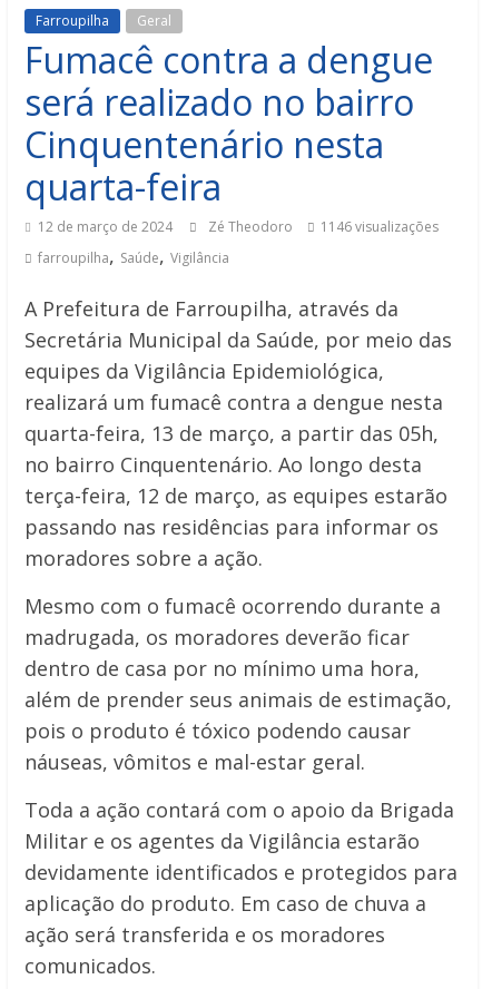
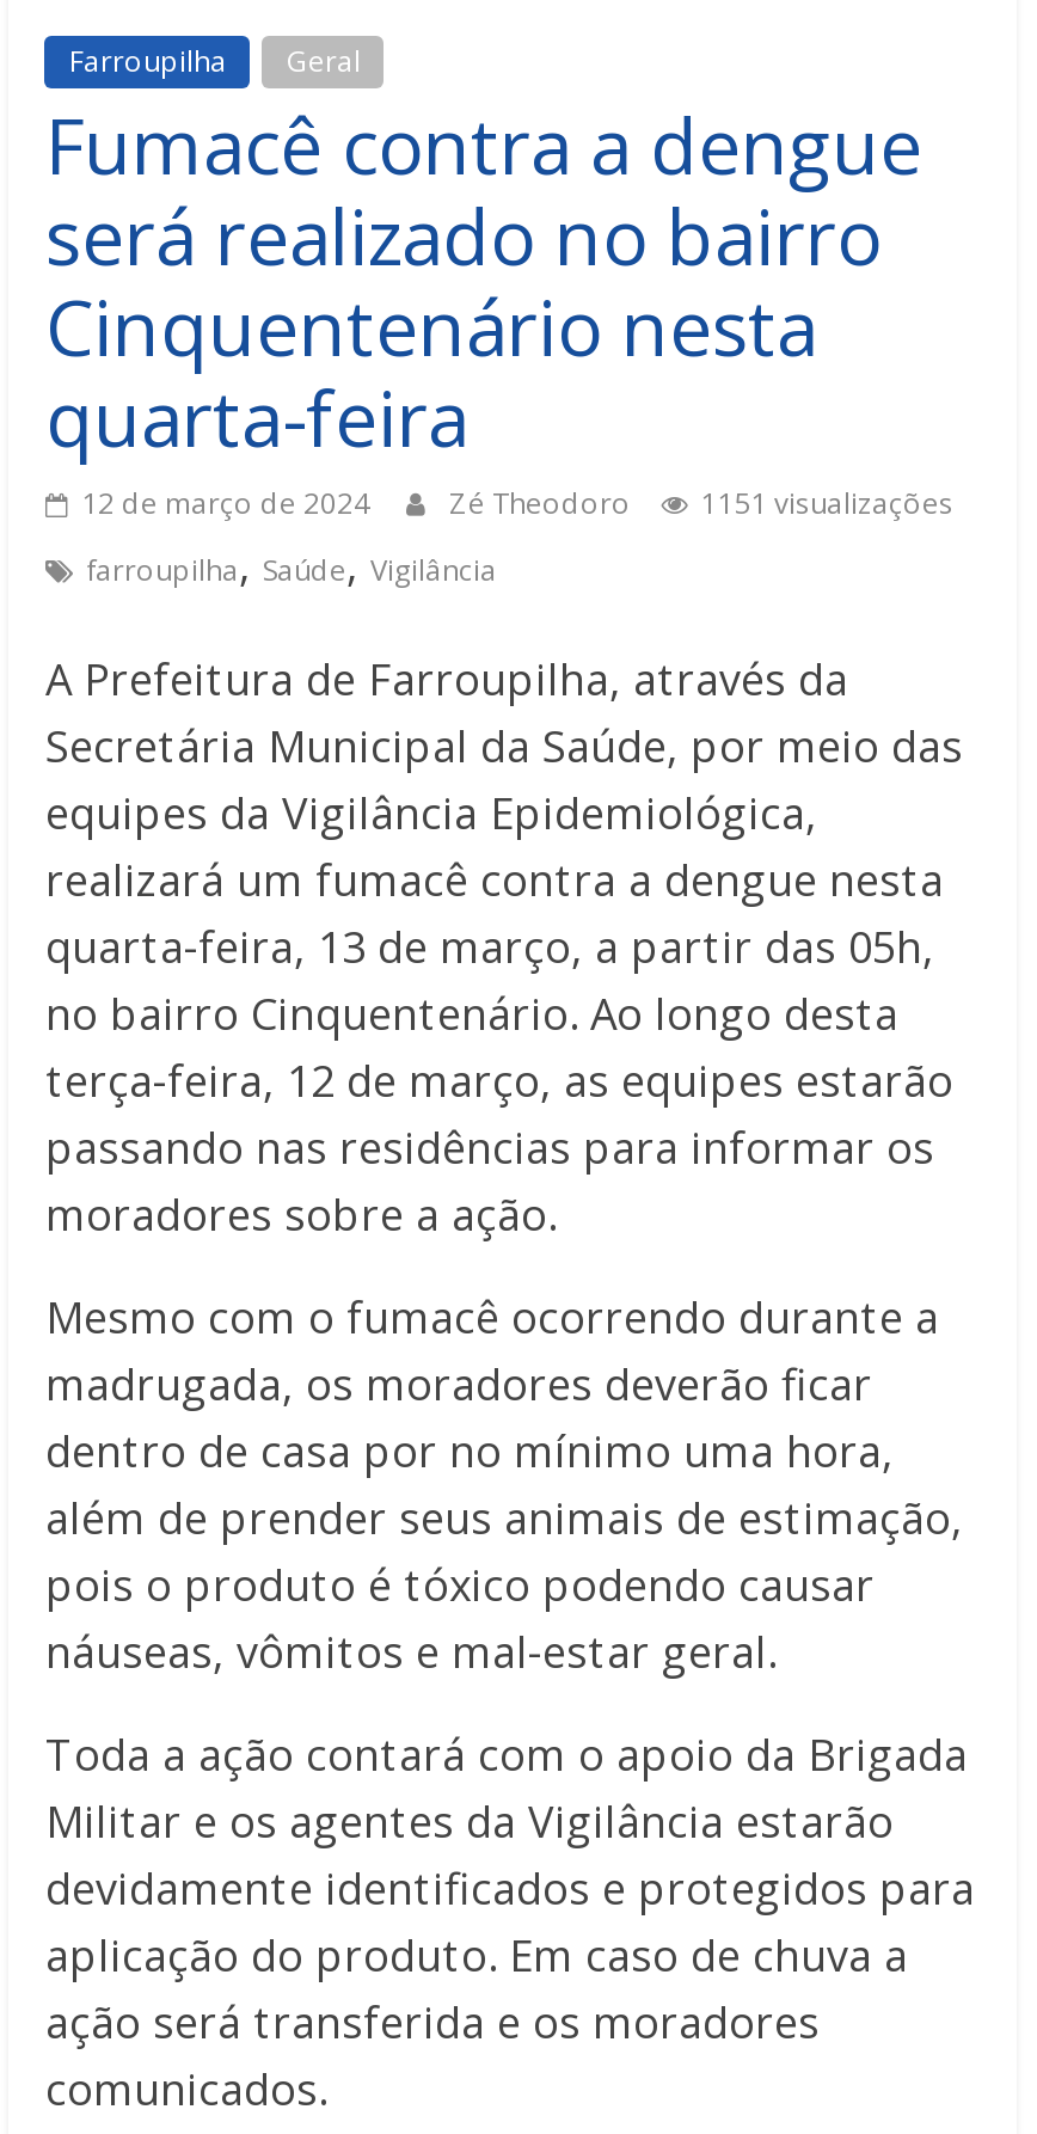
[321,217,439,236] 1146 visualizações -> [700,483,953,523] 1151 visualizações

